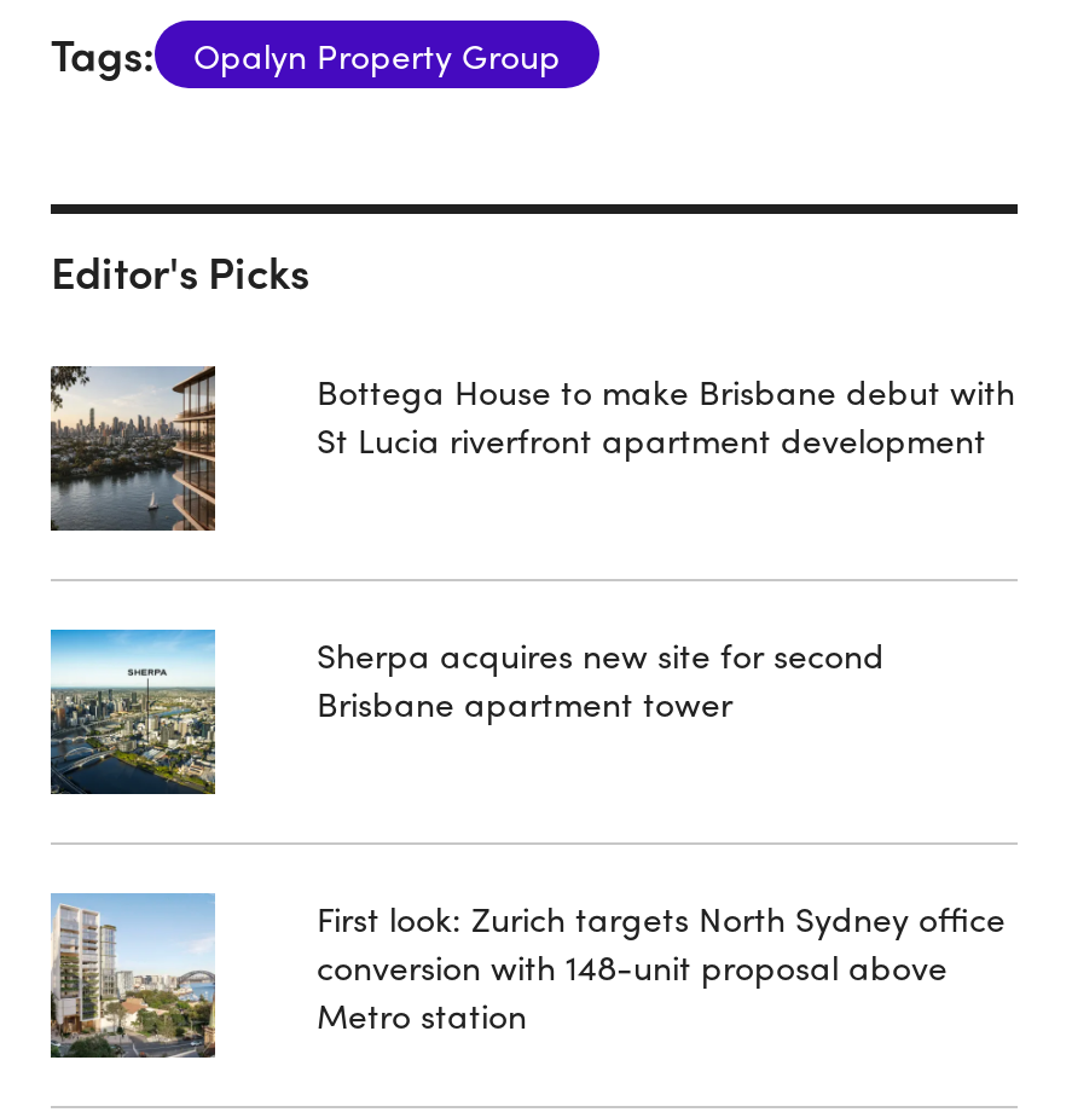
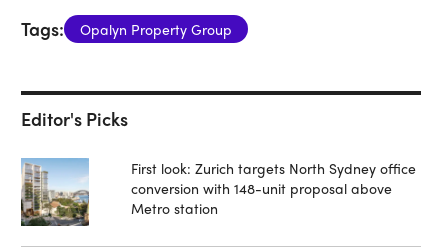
[48,364,218,531] [image] -> none
[317,367,1015,463] Bottega House to make Brisbane debut with | St Lucia riverfront apartment development -> none
[48,627,218,796] [image] -> none
[317,630,885,727] Sherpa acquires new site for second | Brisbane apartment tower -> none

